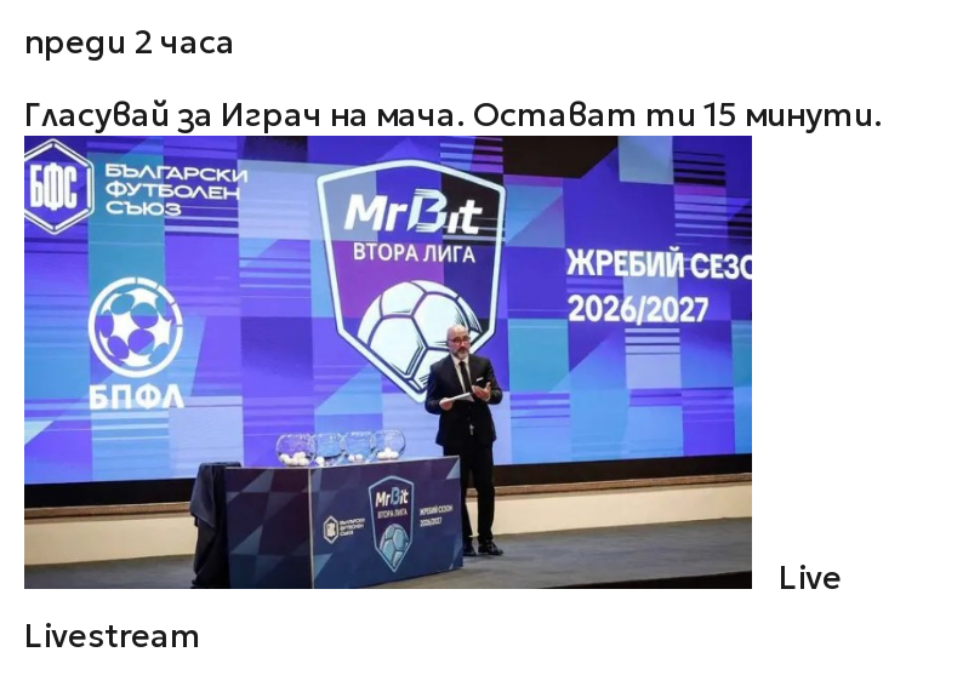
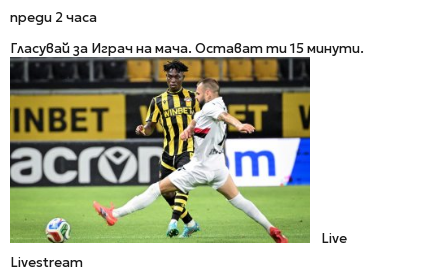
[22,142,754,590] [image] -> [9,59,311,244] [image]

